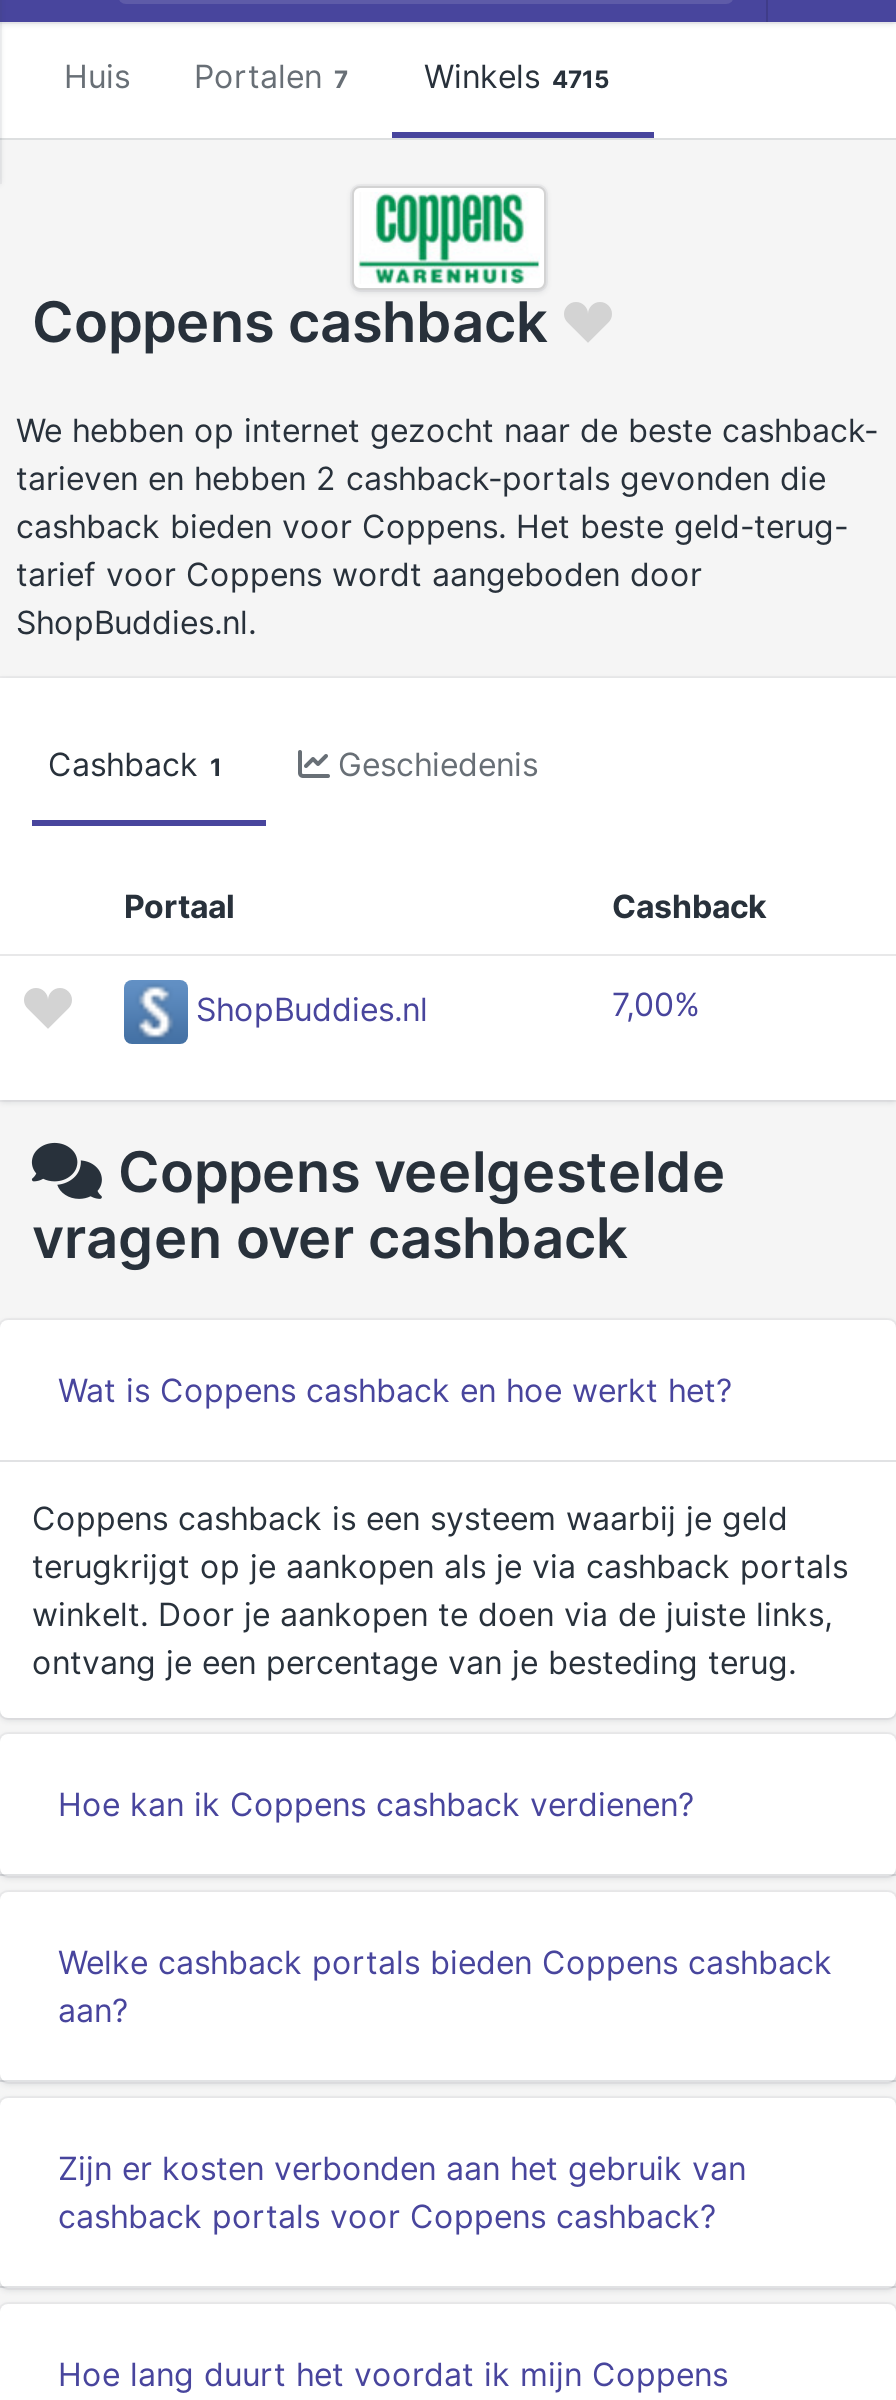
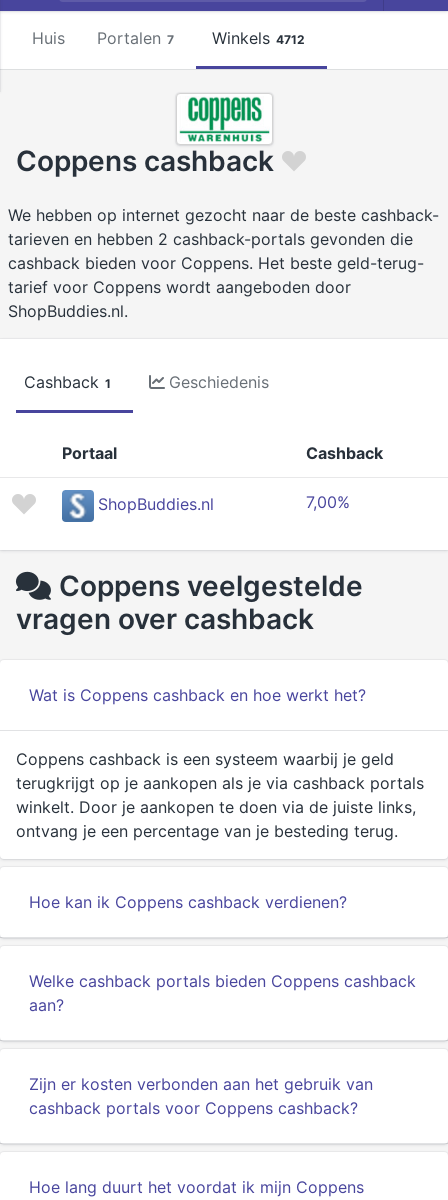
[64,56,610,96] Huis Portalen 7 Winkels 4715 -> [32,28,305,48] Huis Portalen 7 Winkels 4712

